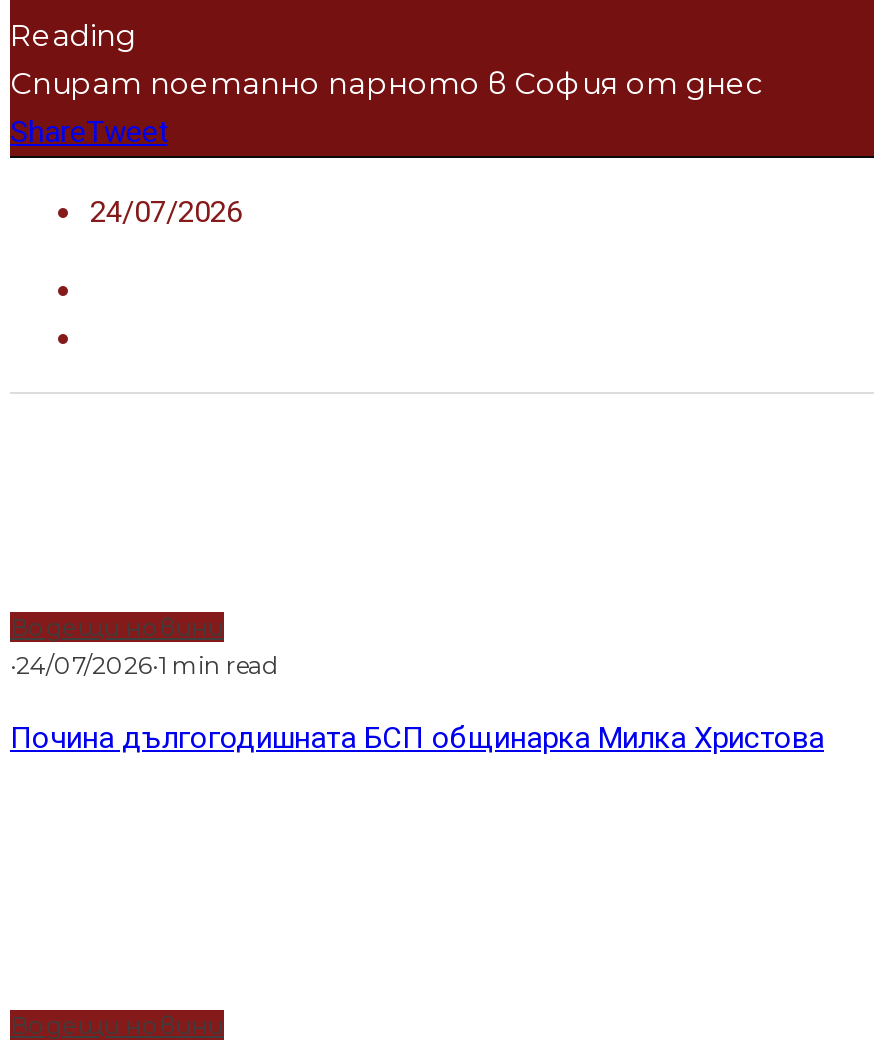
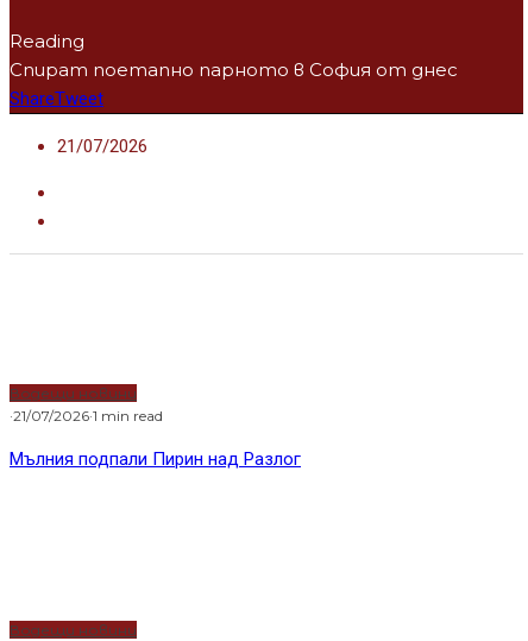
[90,194,242,230] 24/07/2026 -> [57,136,147,157] 21/07/2026
[10,650,276,680] ·24/07/2026·1 min read -> [10,407,163,425] ·21/07/2026·1 min read
[10,720,824,756] Почина дългогодишната БСП общинарка Милка Христова -> [10,448,301,470] Мълния подпали Пирин над Разлог

